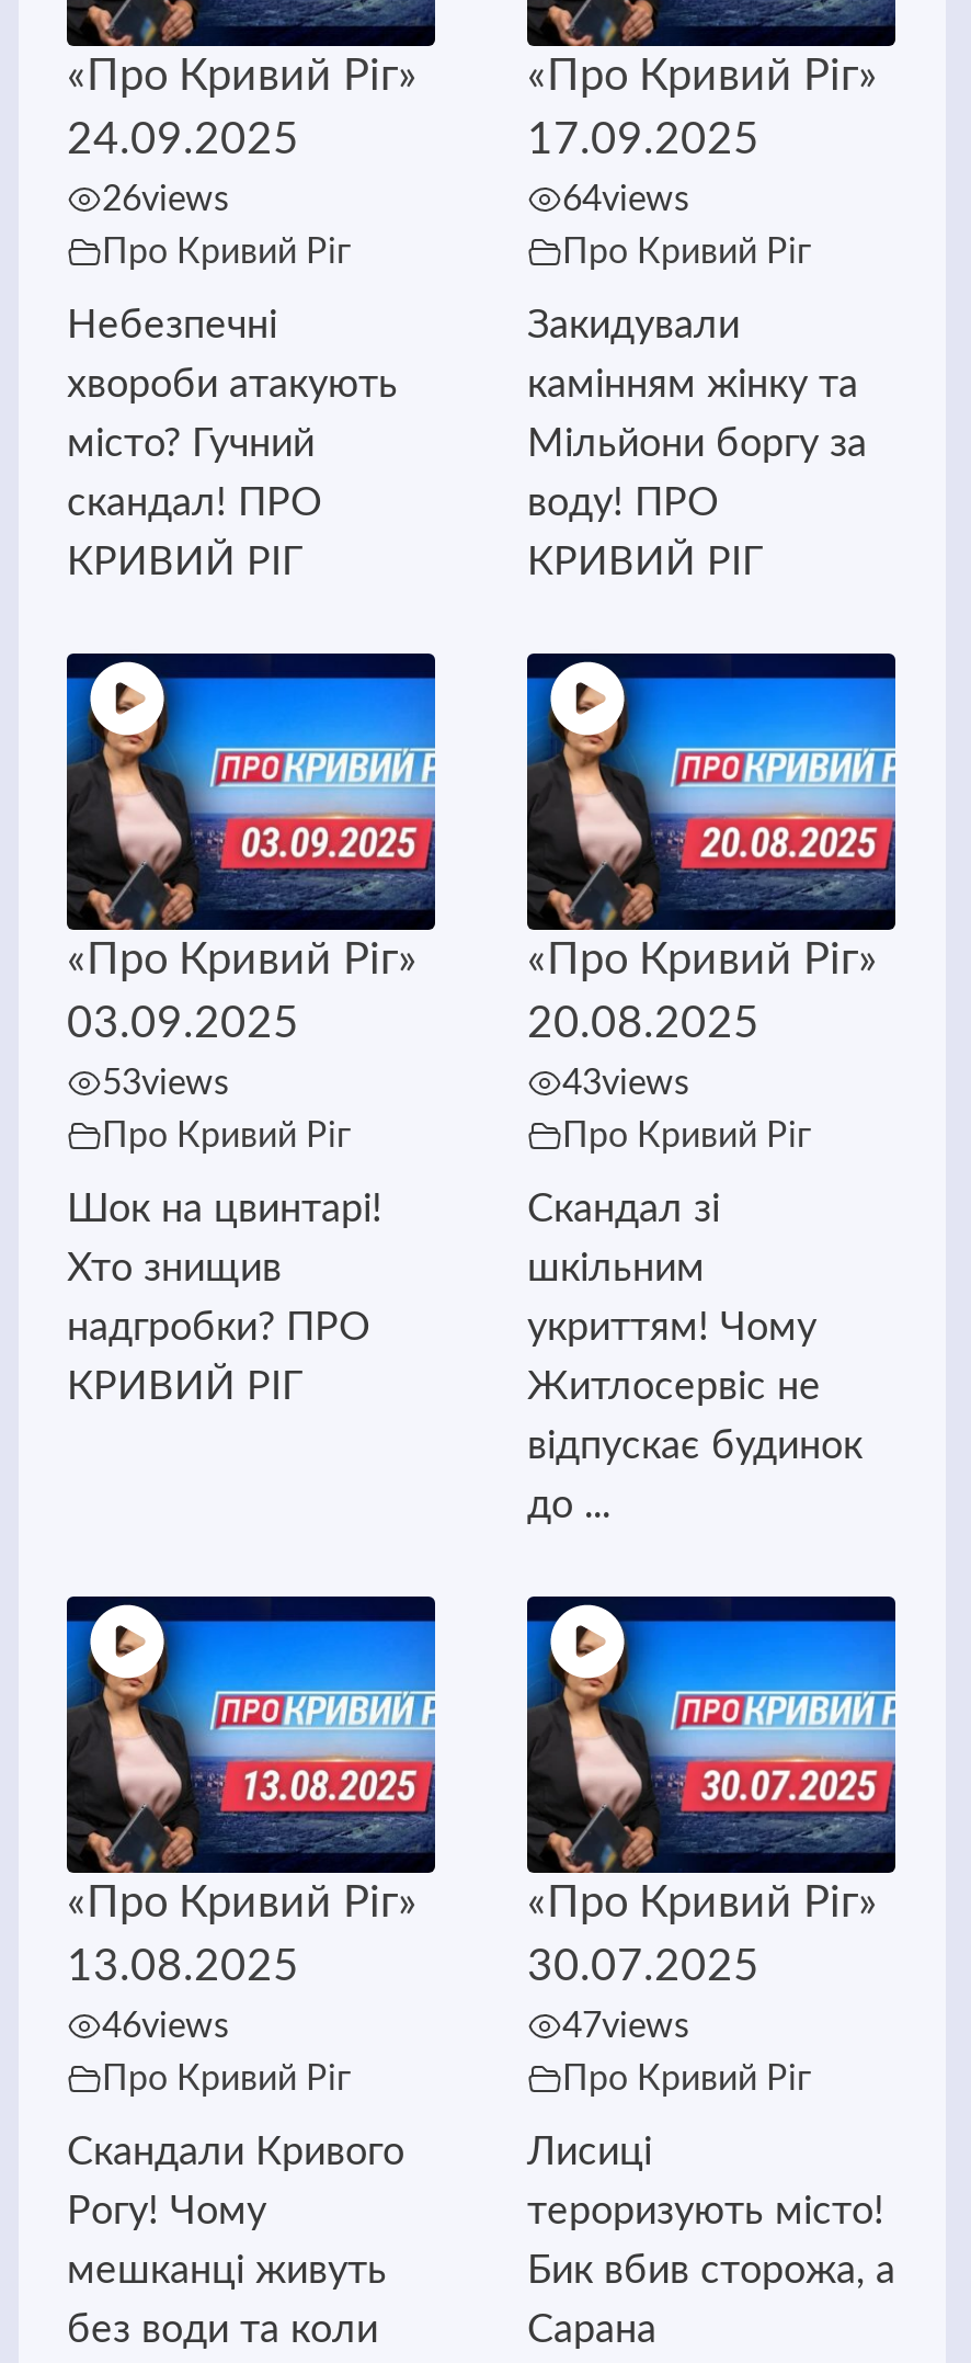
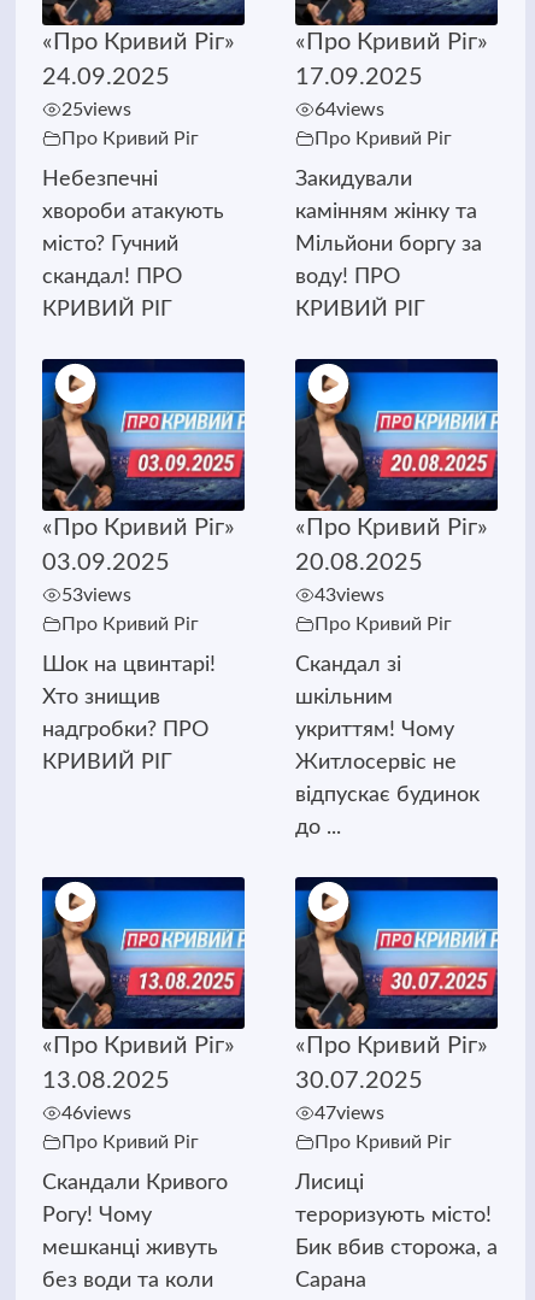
[102,182,229,217] 26views -> [61,100,131,119] 25views

